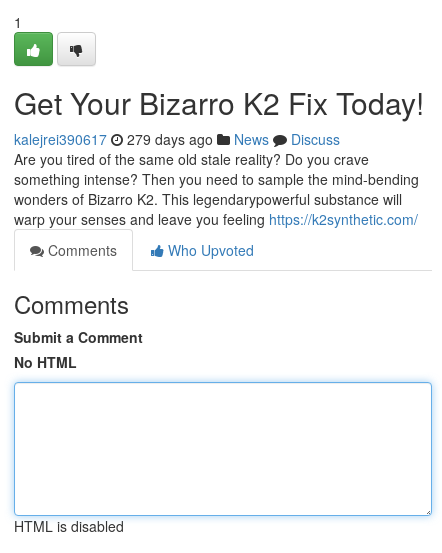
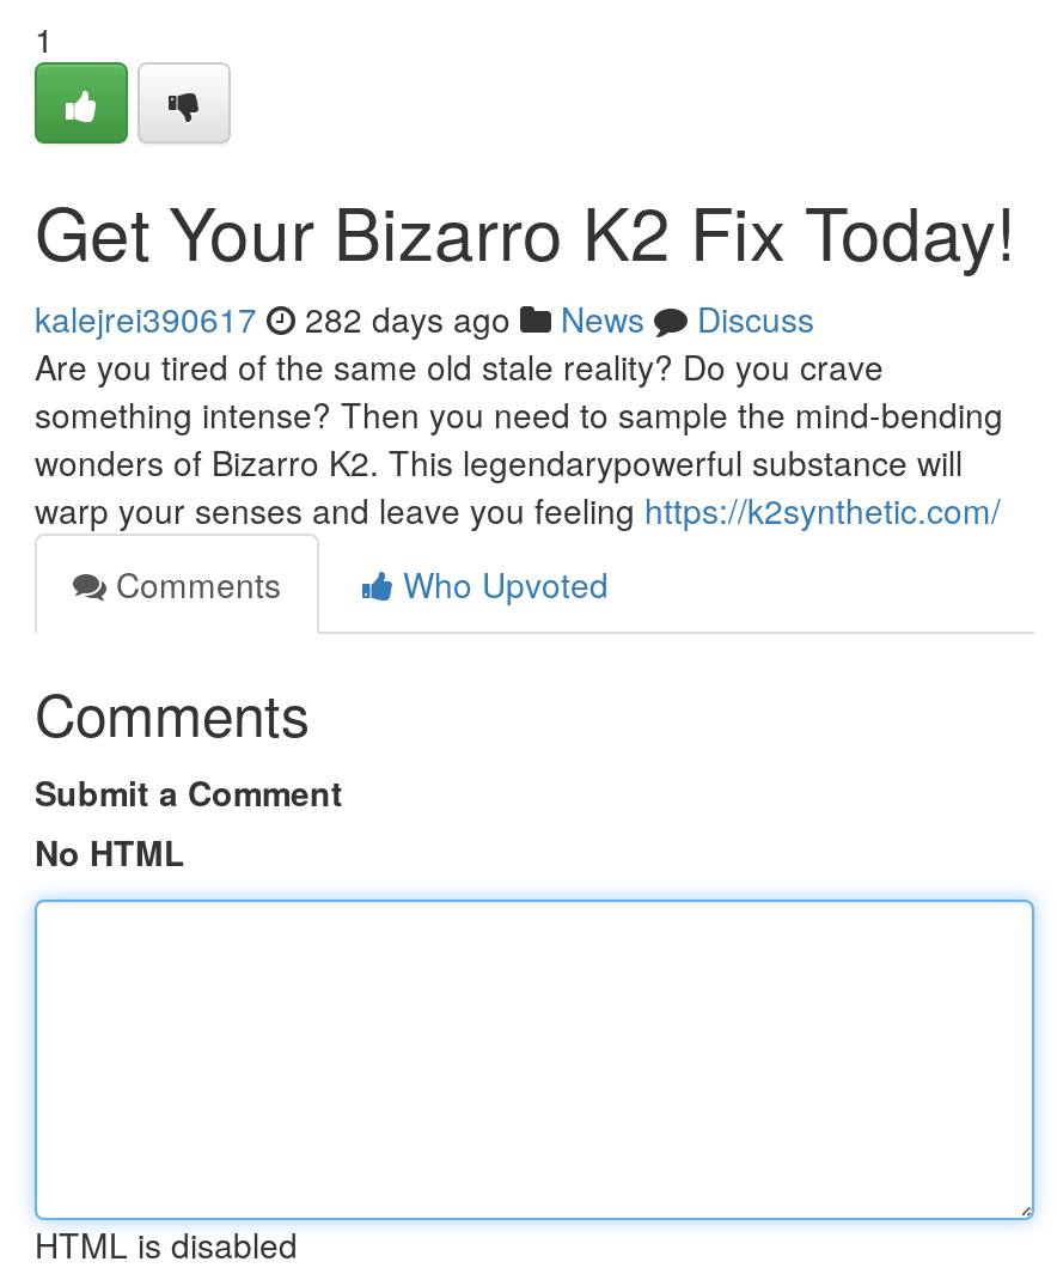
[14,129,340,149] kalejrei390617 279 days ago News Discuss -> [35,294,814,342] kalejrei390617 282 days ago News Discuss

